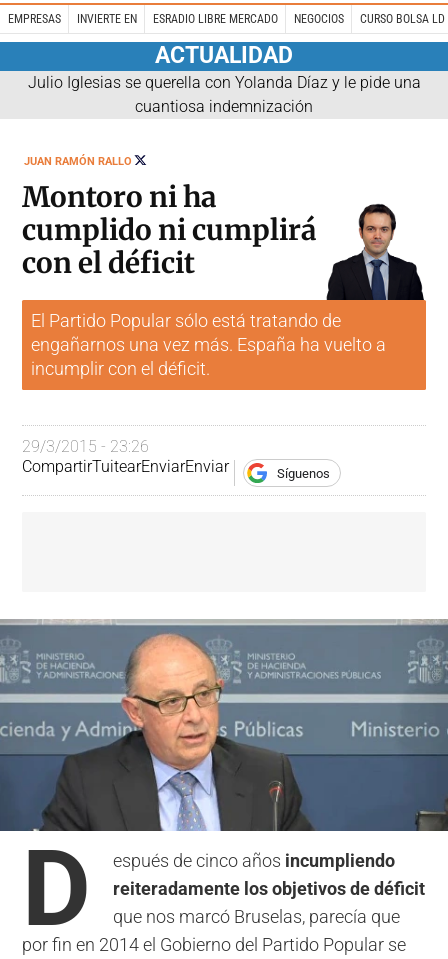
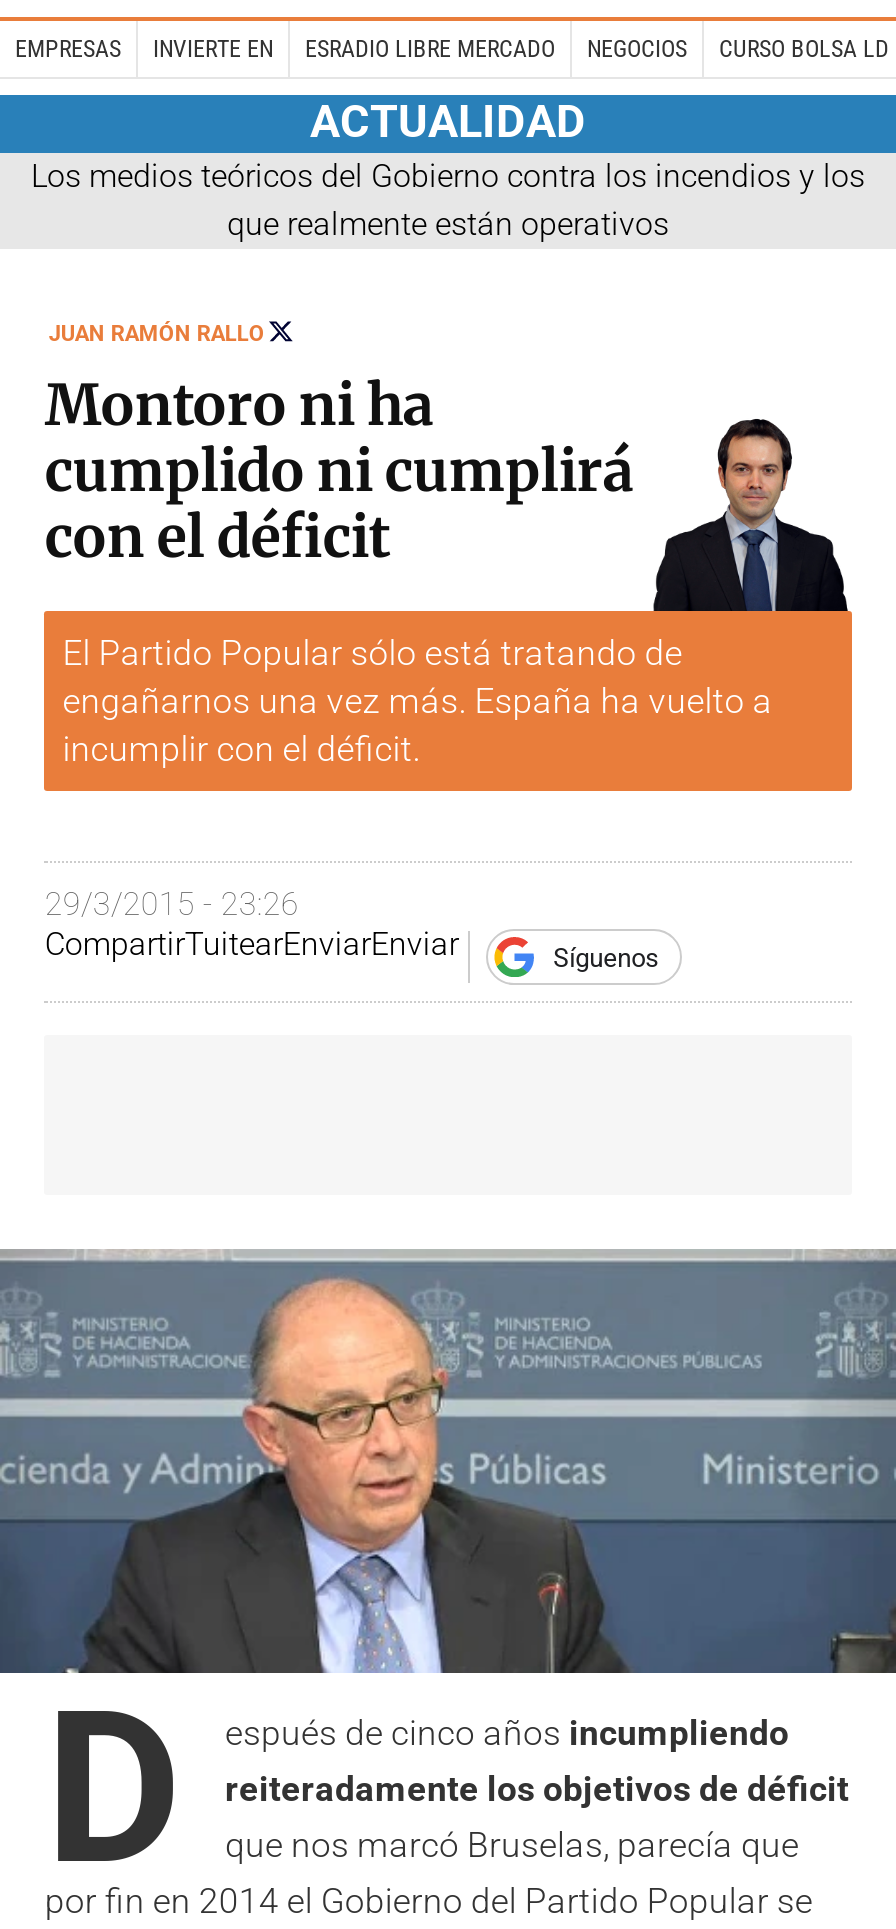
[27,73,420,116] Julio Iglesias se querella con Yolanda Díaz y le pide una | cuantiosa indemnización -> [31,156,865,242] Los medios teóricos del Gobierno contra los incendios y los | que realmente están operativos

